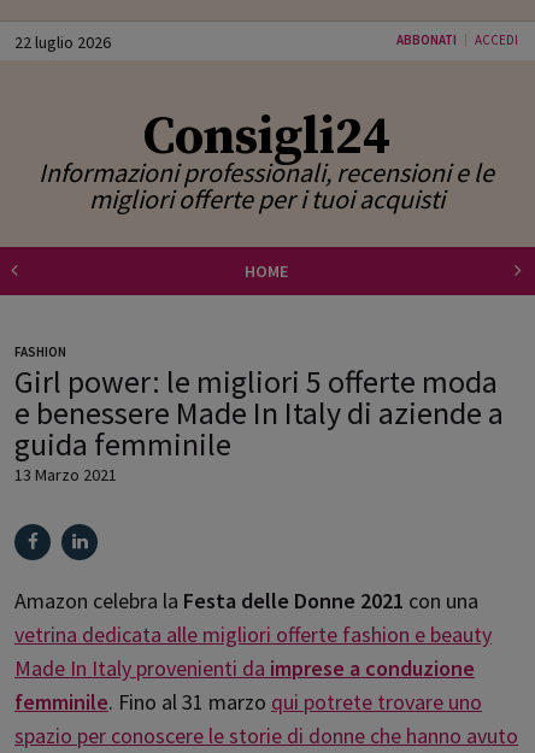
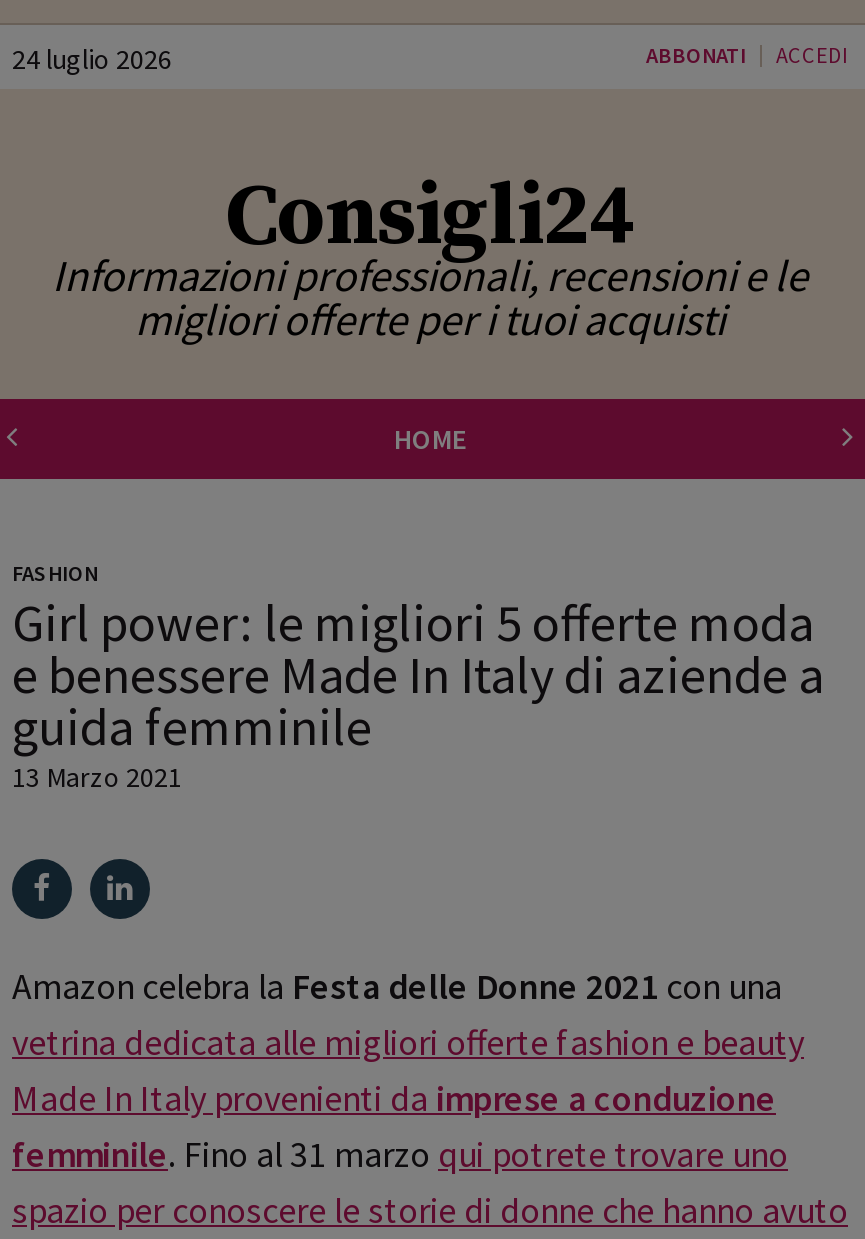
[14,31,111,53] 22 luglio 2026 -> [12,41,172,77] 24 luglio 2026

